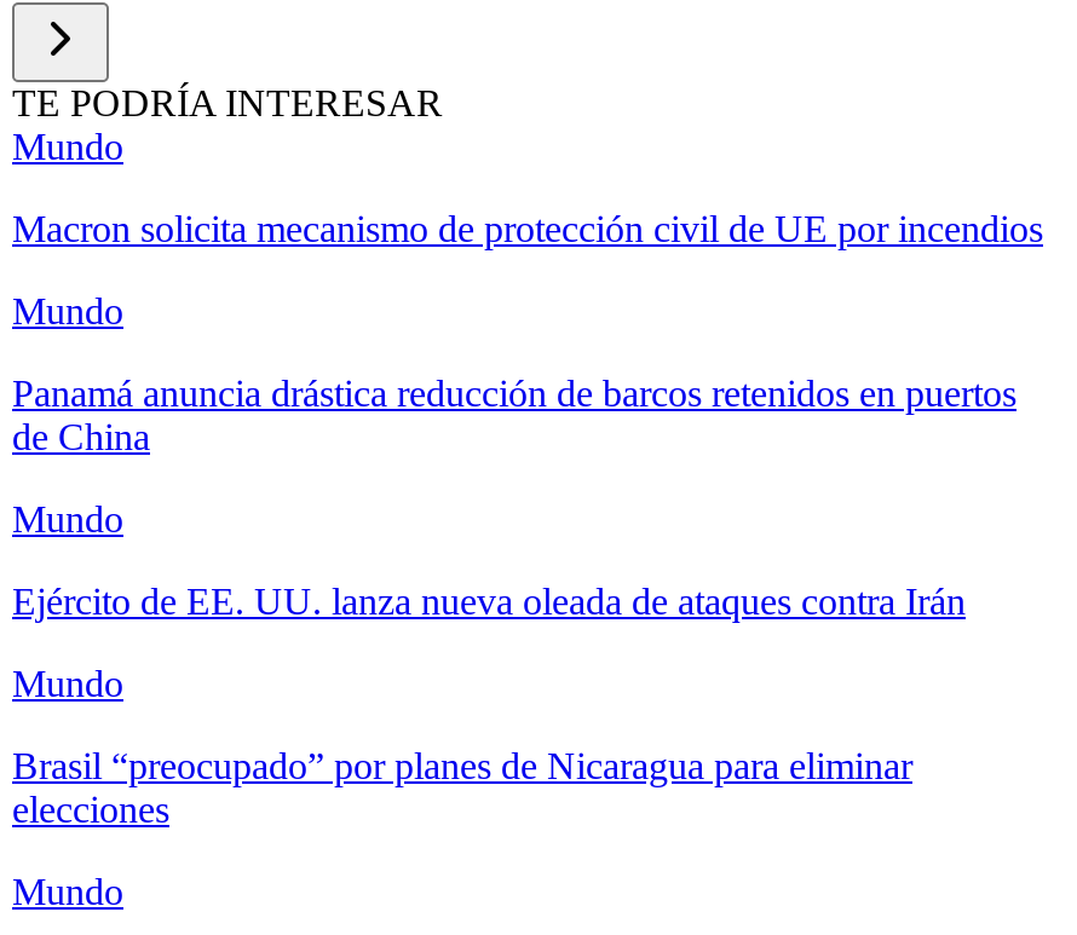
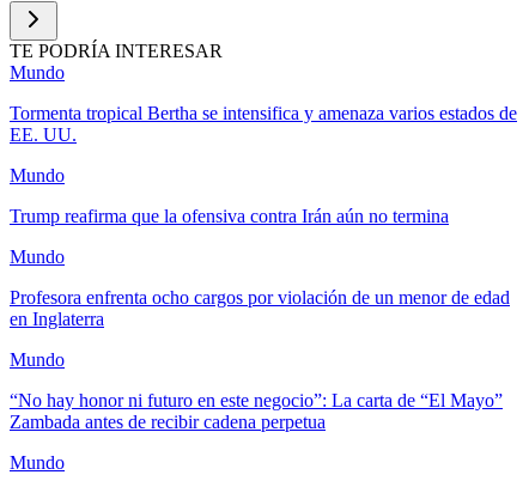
[12,208,1043,249] Macron solicita mecanismo de protección civil de UE por incendios -> [10,103,517,145] Tormenta tropical Bertha se intensifica y amenaza varios estados de | EE. UU.
[12,372,1016,457] Panamá anuncia drástica reducción de barcos retenidos en puertos | de China -> [10,206,449,226] Trump reafirma que la ofensiva contra Irán aún no termina
[12,580,966,621] Ejército de EE. UU. lanza nueva oleada de ataques contra Irán -> [10,287,510,329] Profesora enfrenta ocho cargos por violación de un menor de edad | en Inglaterra
[12,745,912,829] Brasil “preocupado” por planes de Nicaragua para eliminar | elecciones -> [10,390,503,432] “No hay honor ni futuro en este negocio”: La carta de “El Mayo” | Zambada antes de recibir cadena perpetua

